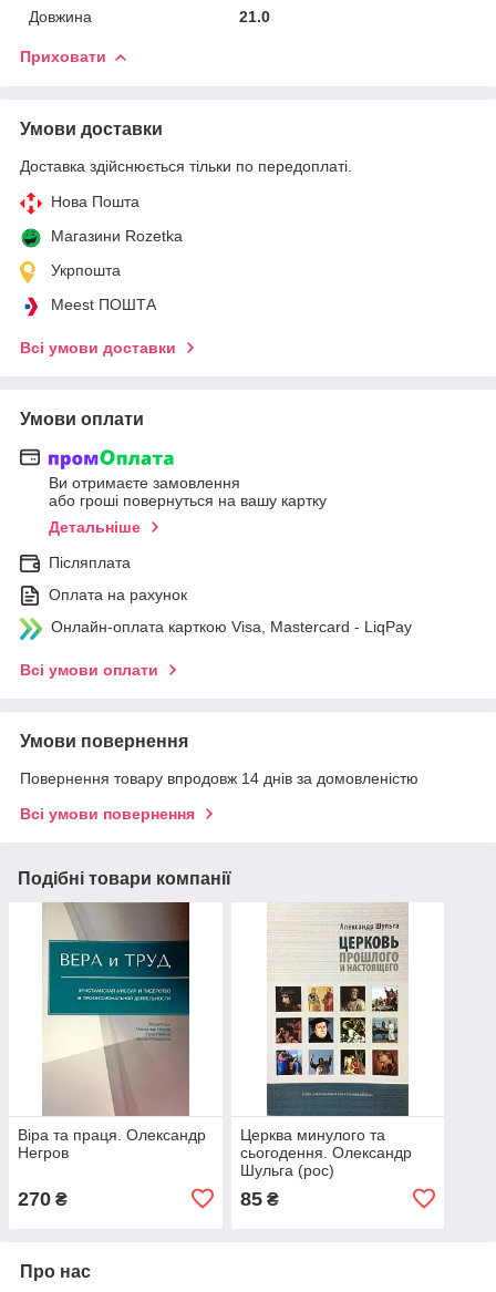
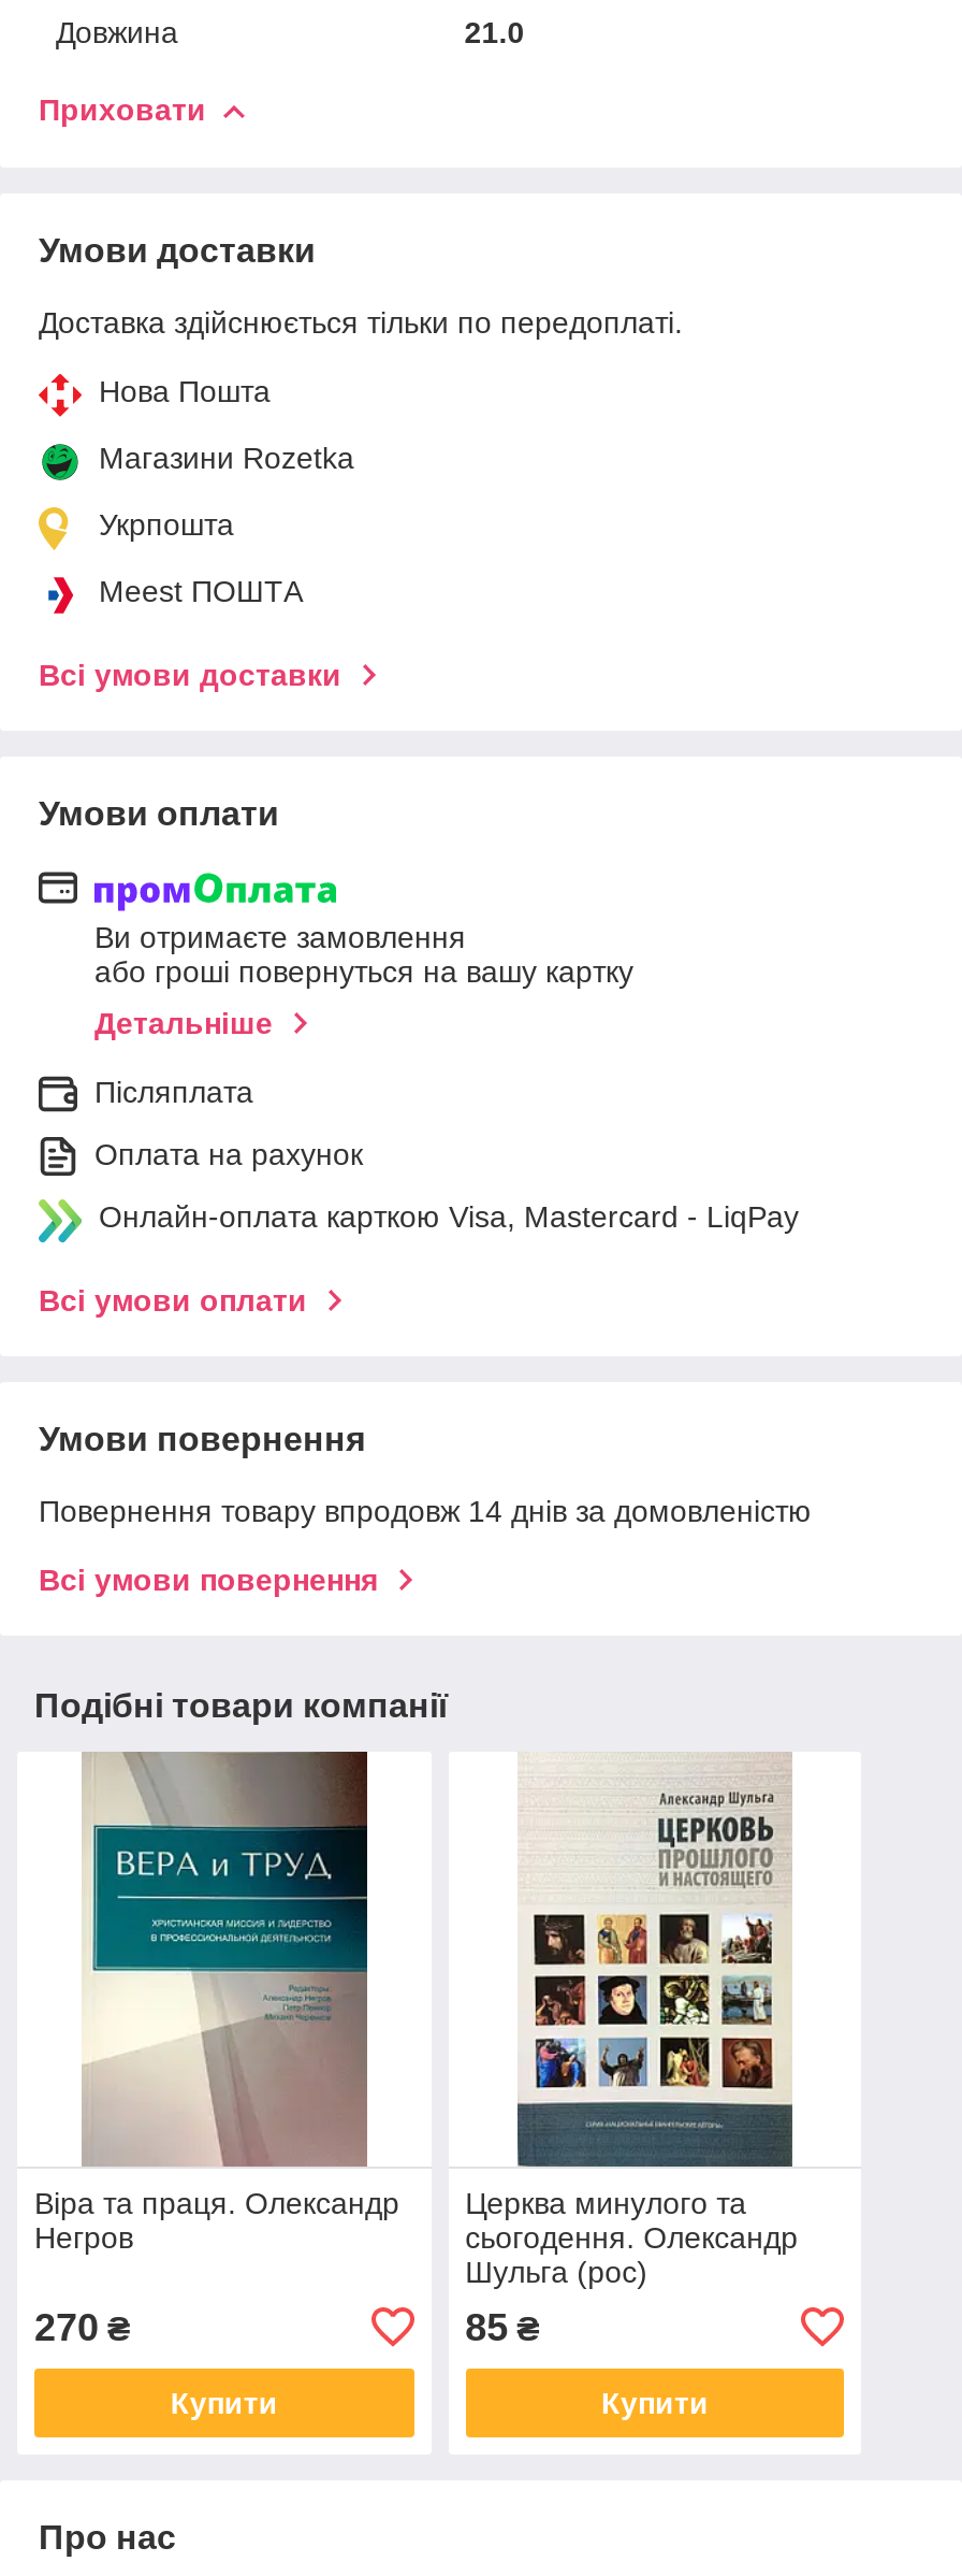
none -> [170,2385,278,2420] Купити
none -> [601,2385,708,2420] Купити

